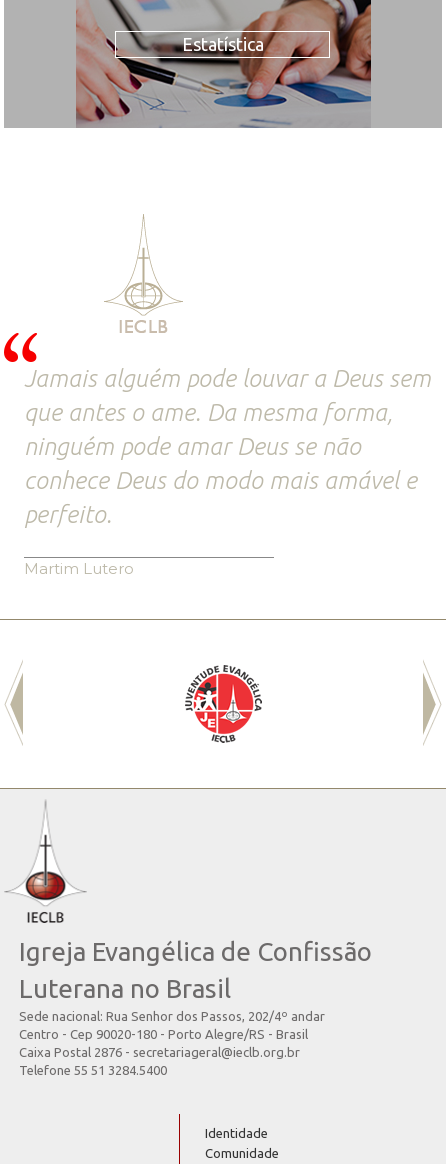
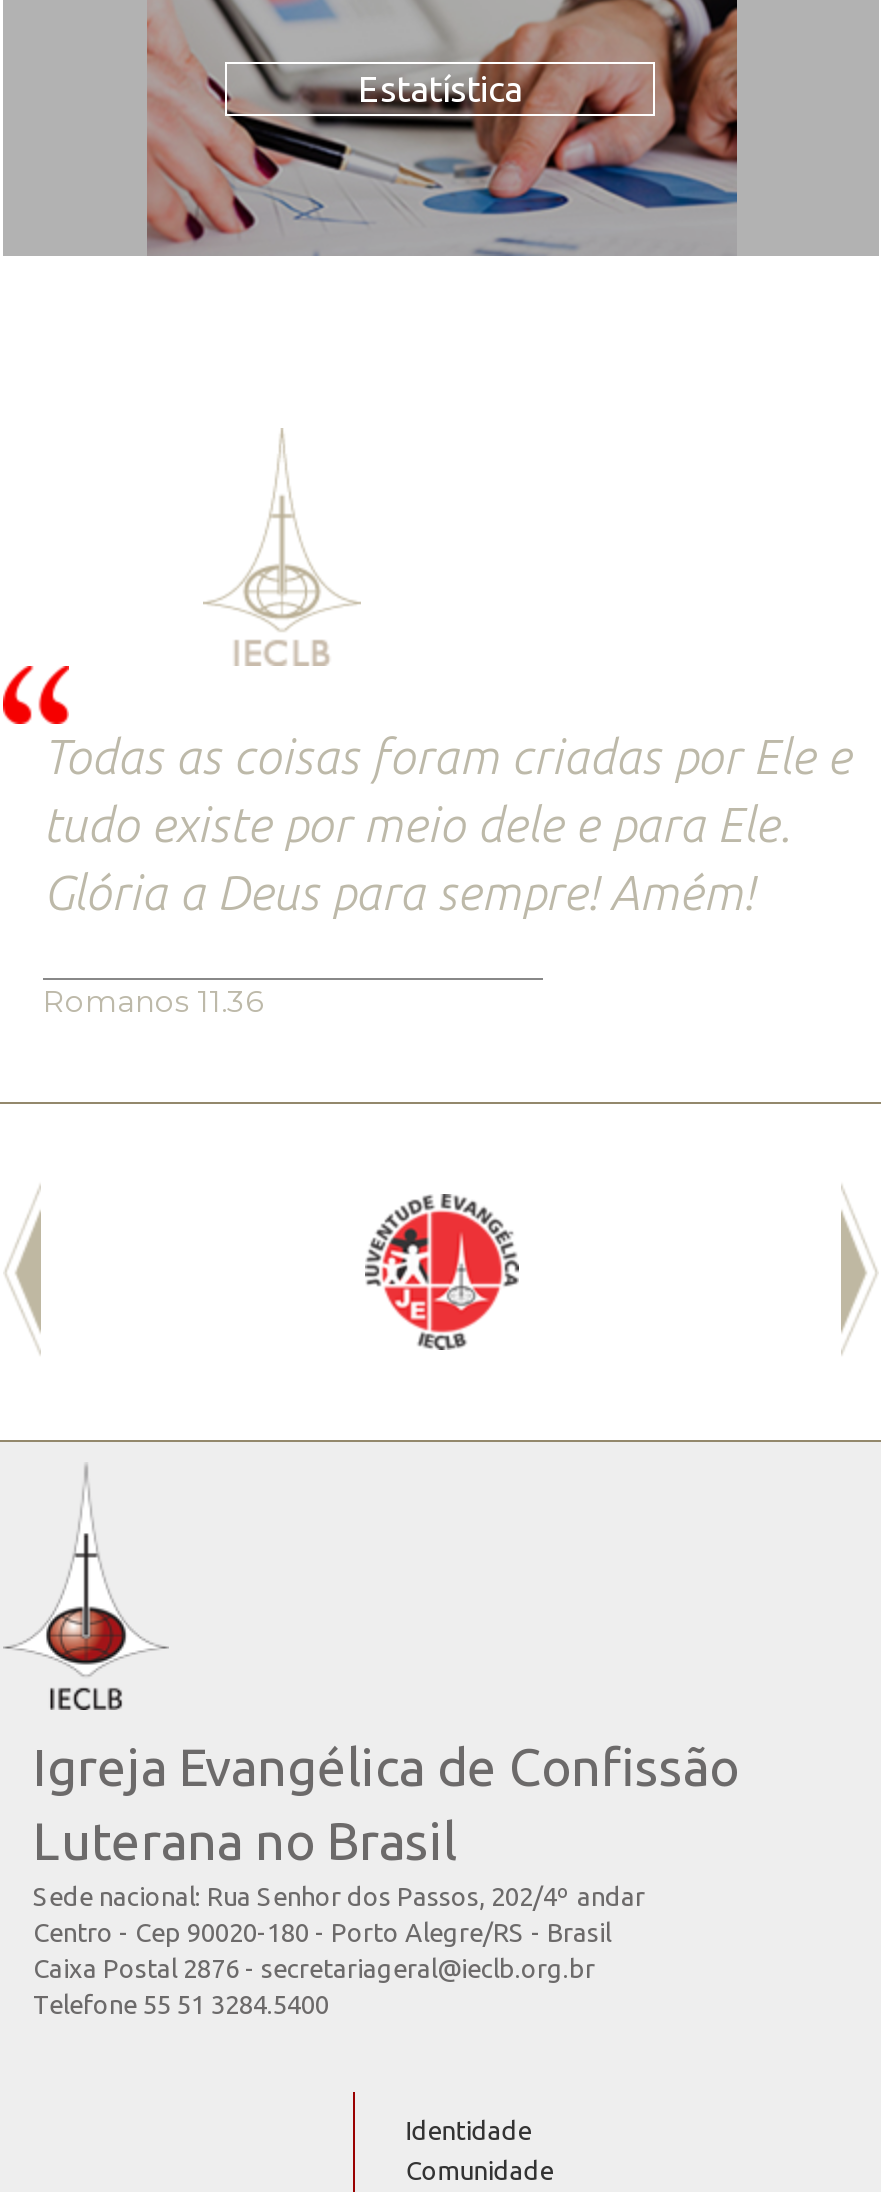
[24,365,431,528] Jamais alguém pode louvar a Deus sem | que antes o ame. Da mesma forma, | ninguém pode amar Deus se não | conhece Deus do modo mais amável e | perfeito. -> [43,730,851,920] Todas as coisas foram criadas por Ele e | tudo existe por meio dele e para Ele. | Glória a Deus para sempre! Amém!
[24,559,134,578] Martim Lutero -> [43,982,263,1020] Romanos 11.36

